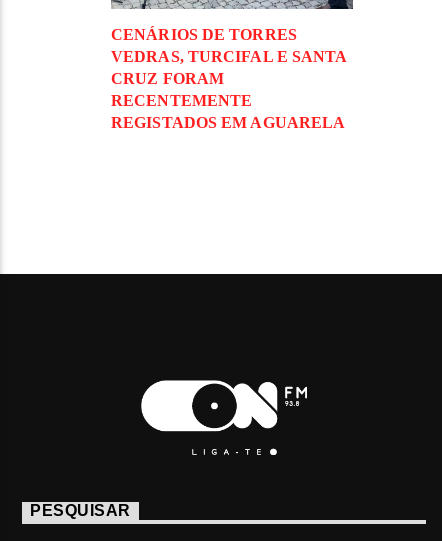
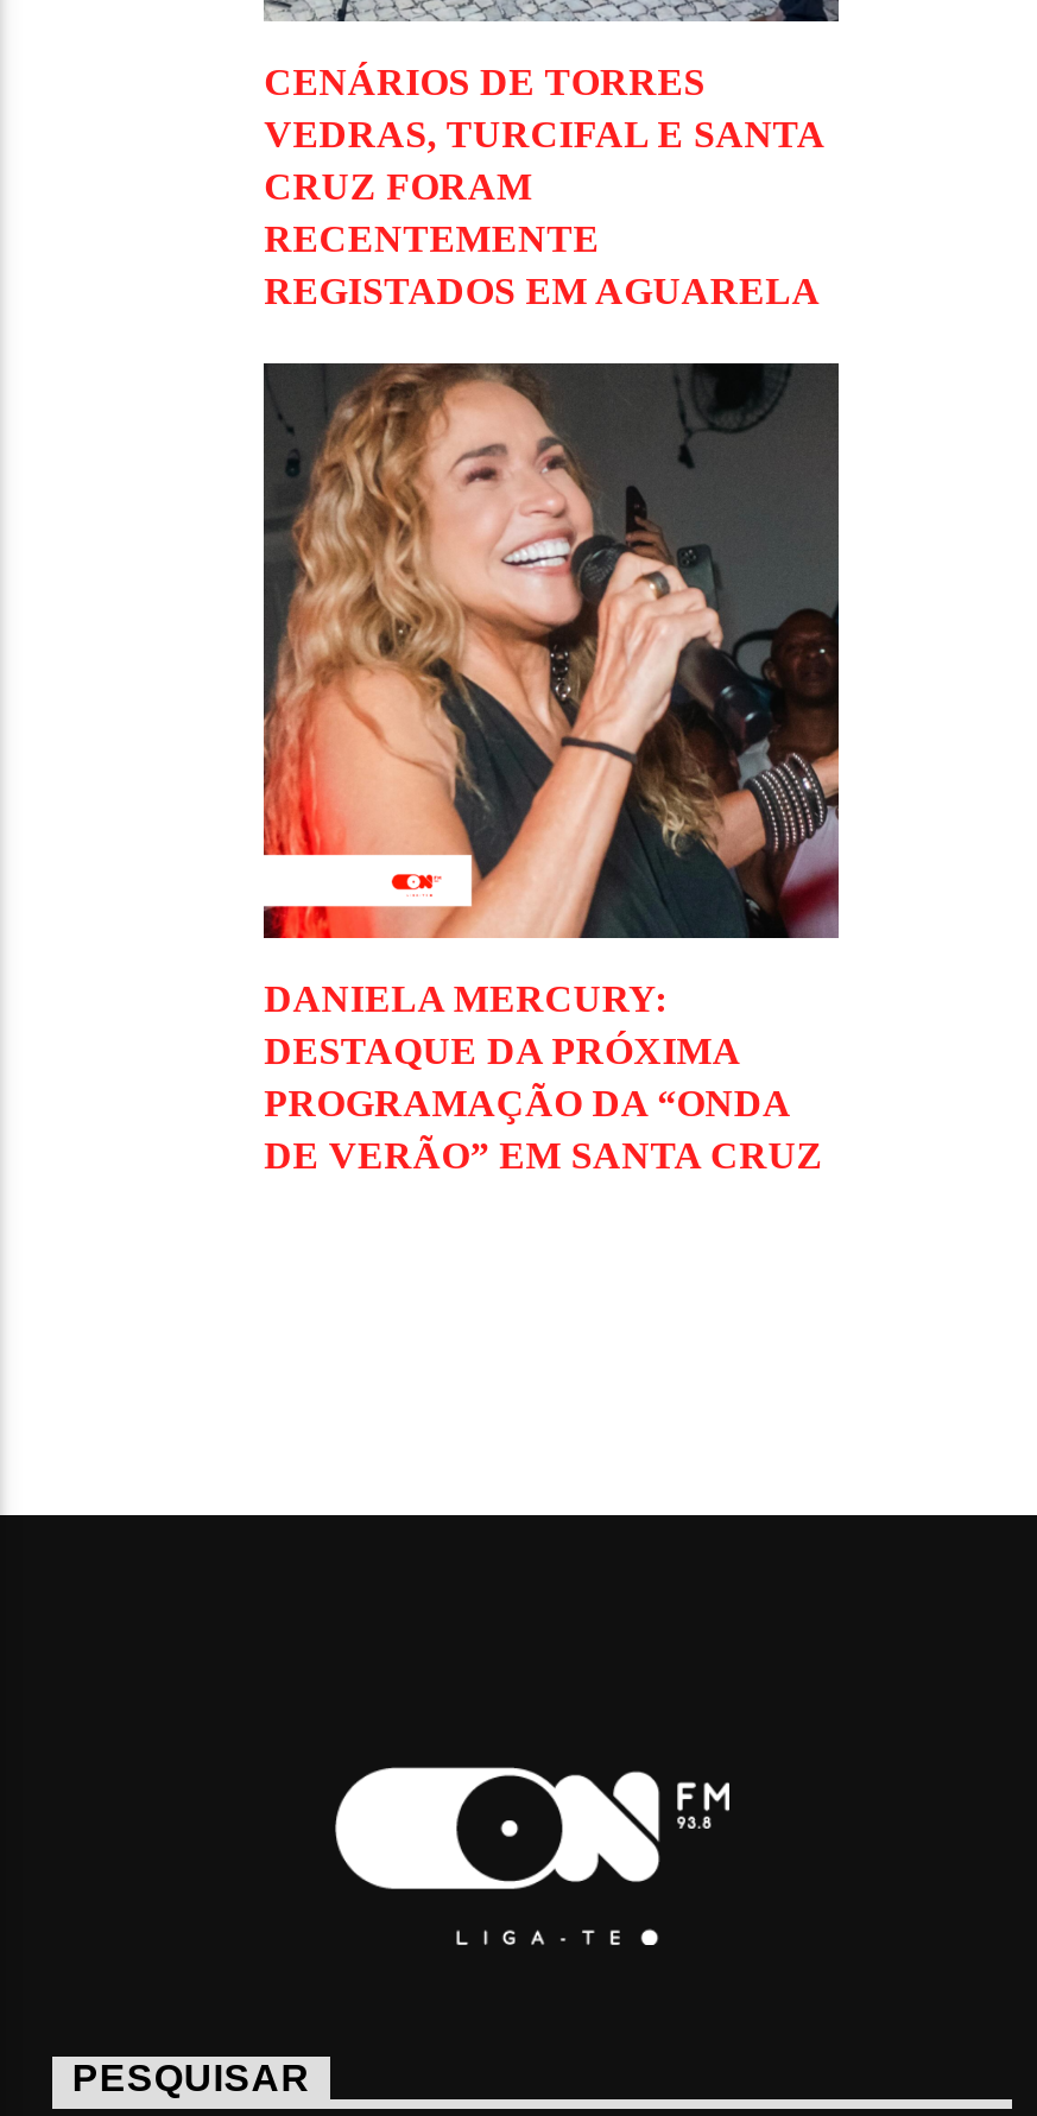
none -> [261,361,841,1176] [image] | DANIELA MERCURY: | DESTAQUE DA PRÓXIMA | PROGRAMAÇÃO DA “ONDA | DE VERÃO” EM SANTA CRUZ

